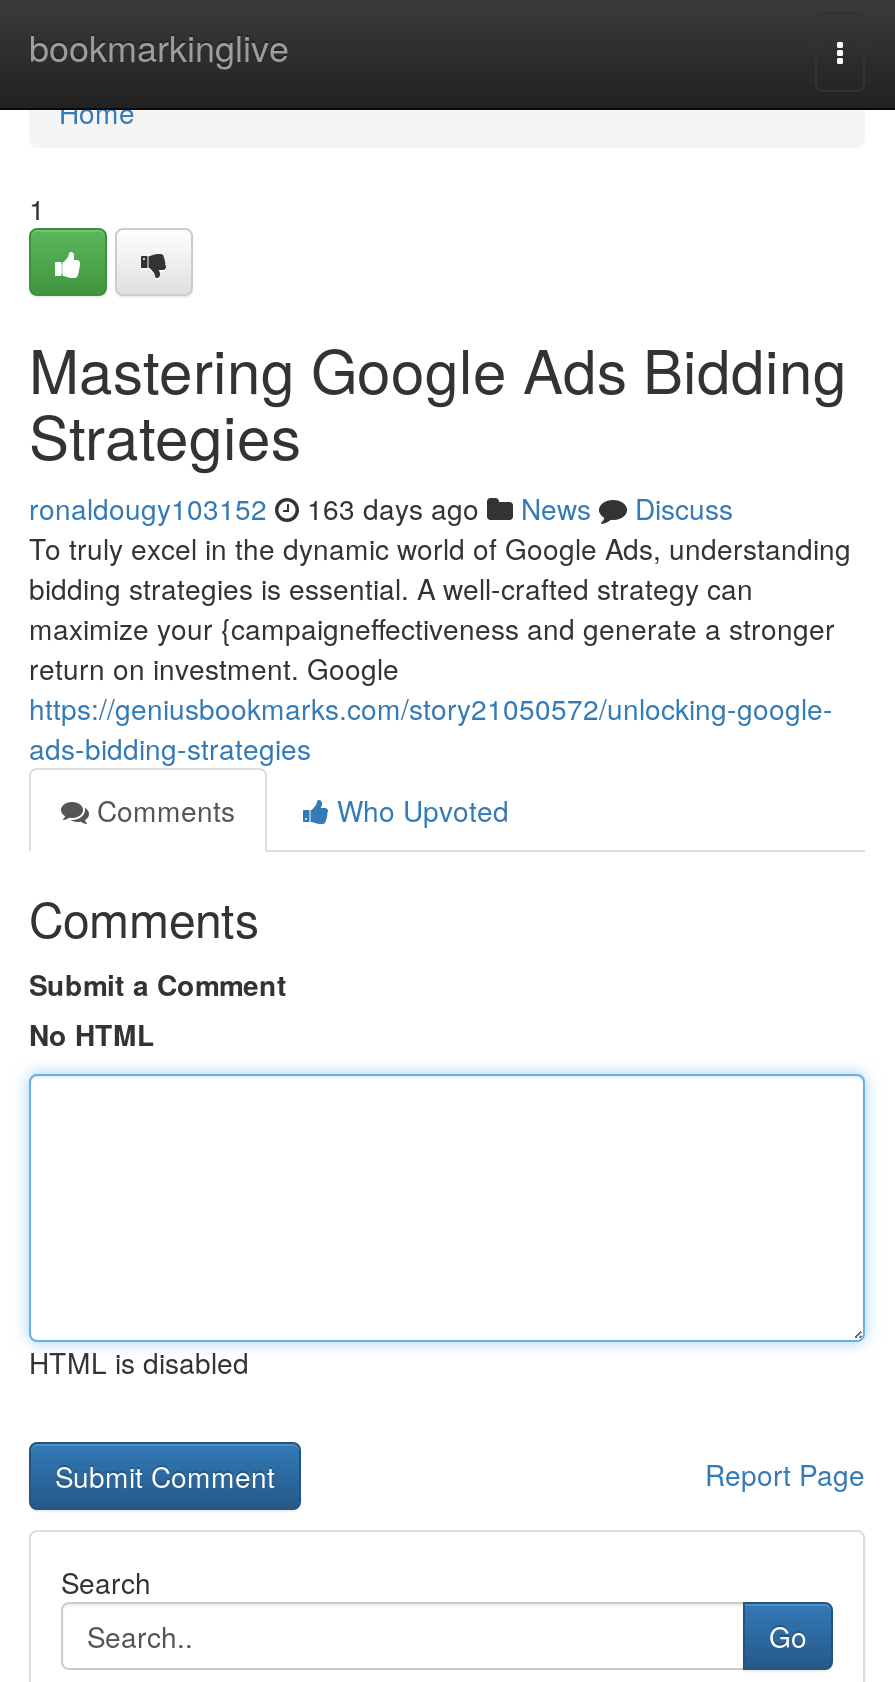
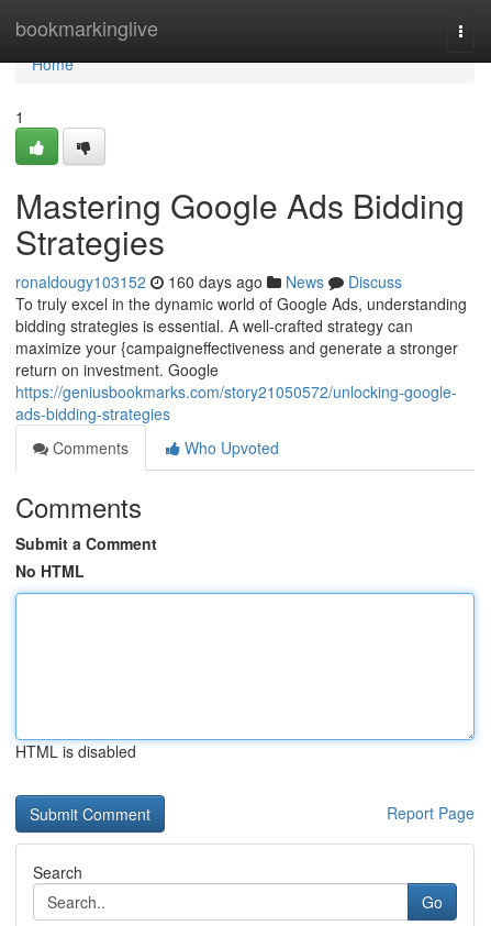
[29,488,733,528] ronaldougy103152 163 days ago News Discuss -> [15,271,402,293] ronaldougy103152 160 days ago News Discuss

